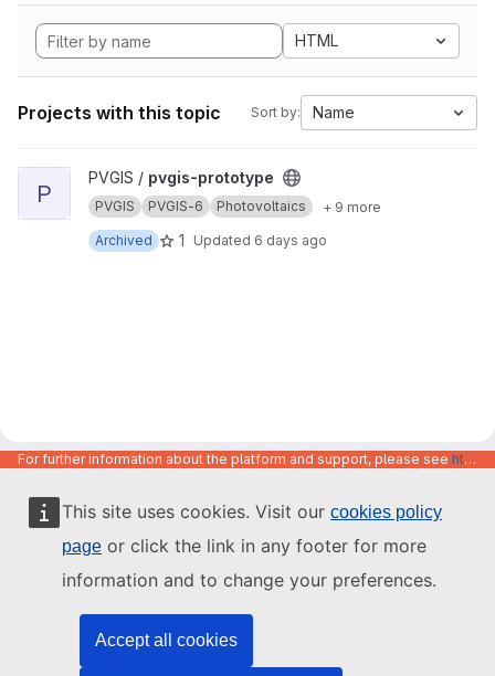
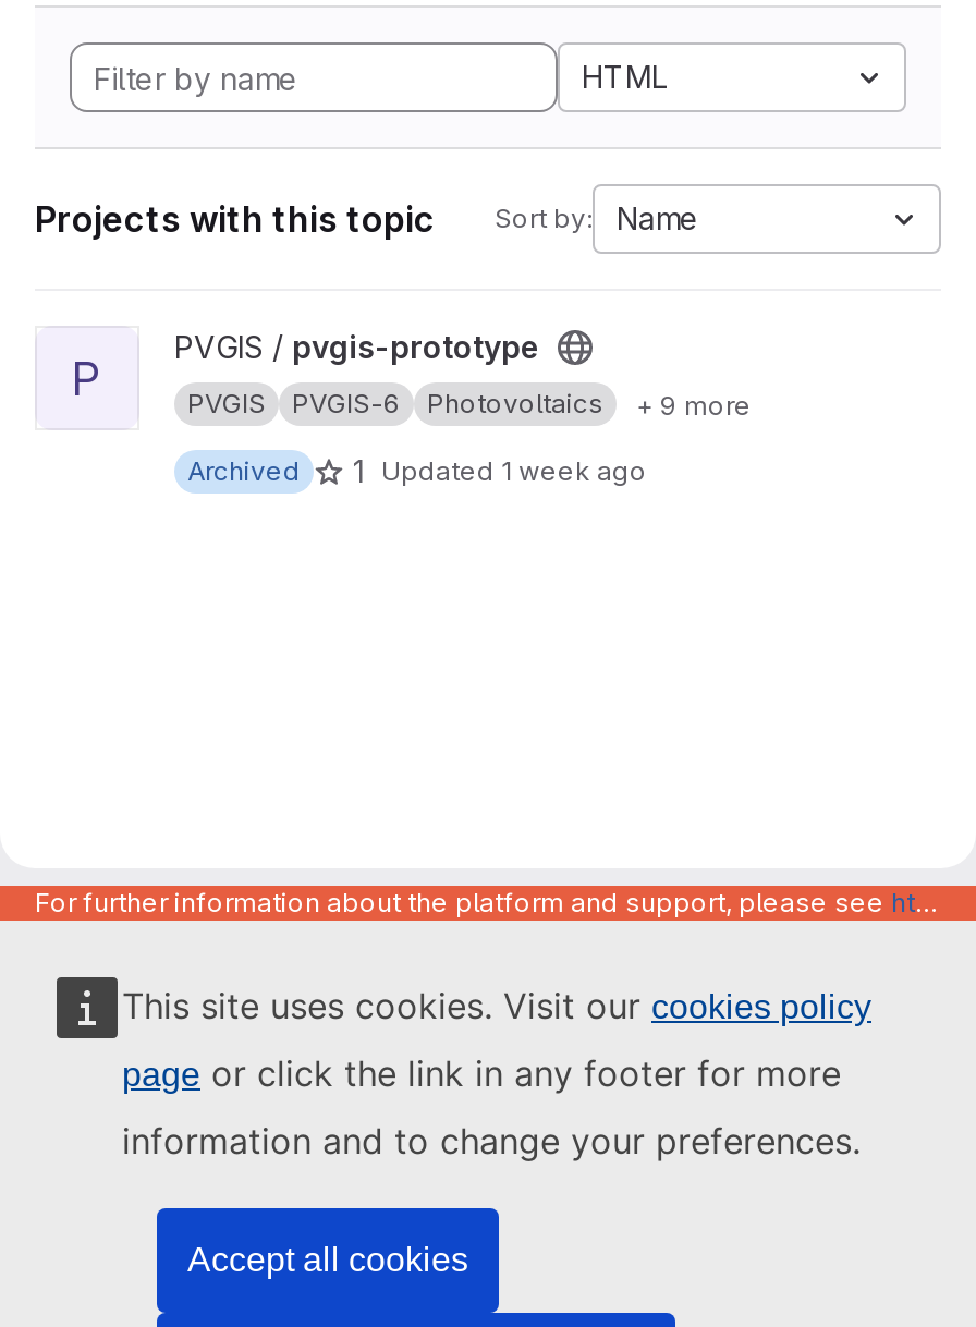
[179,231,327,250] 1 Updated 6 days ago -> [353,452,647,489] 1 Updated 1 week ago

